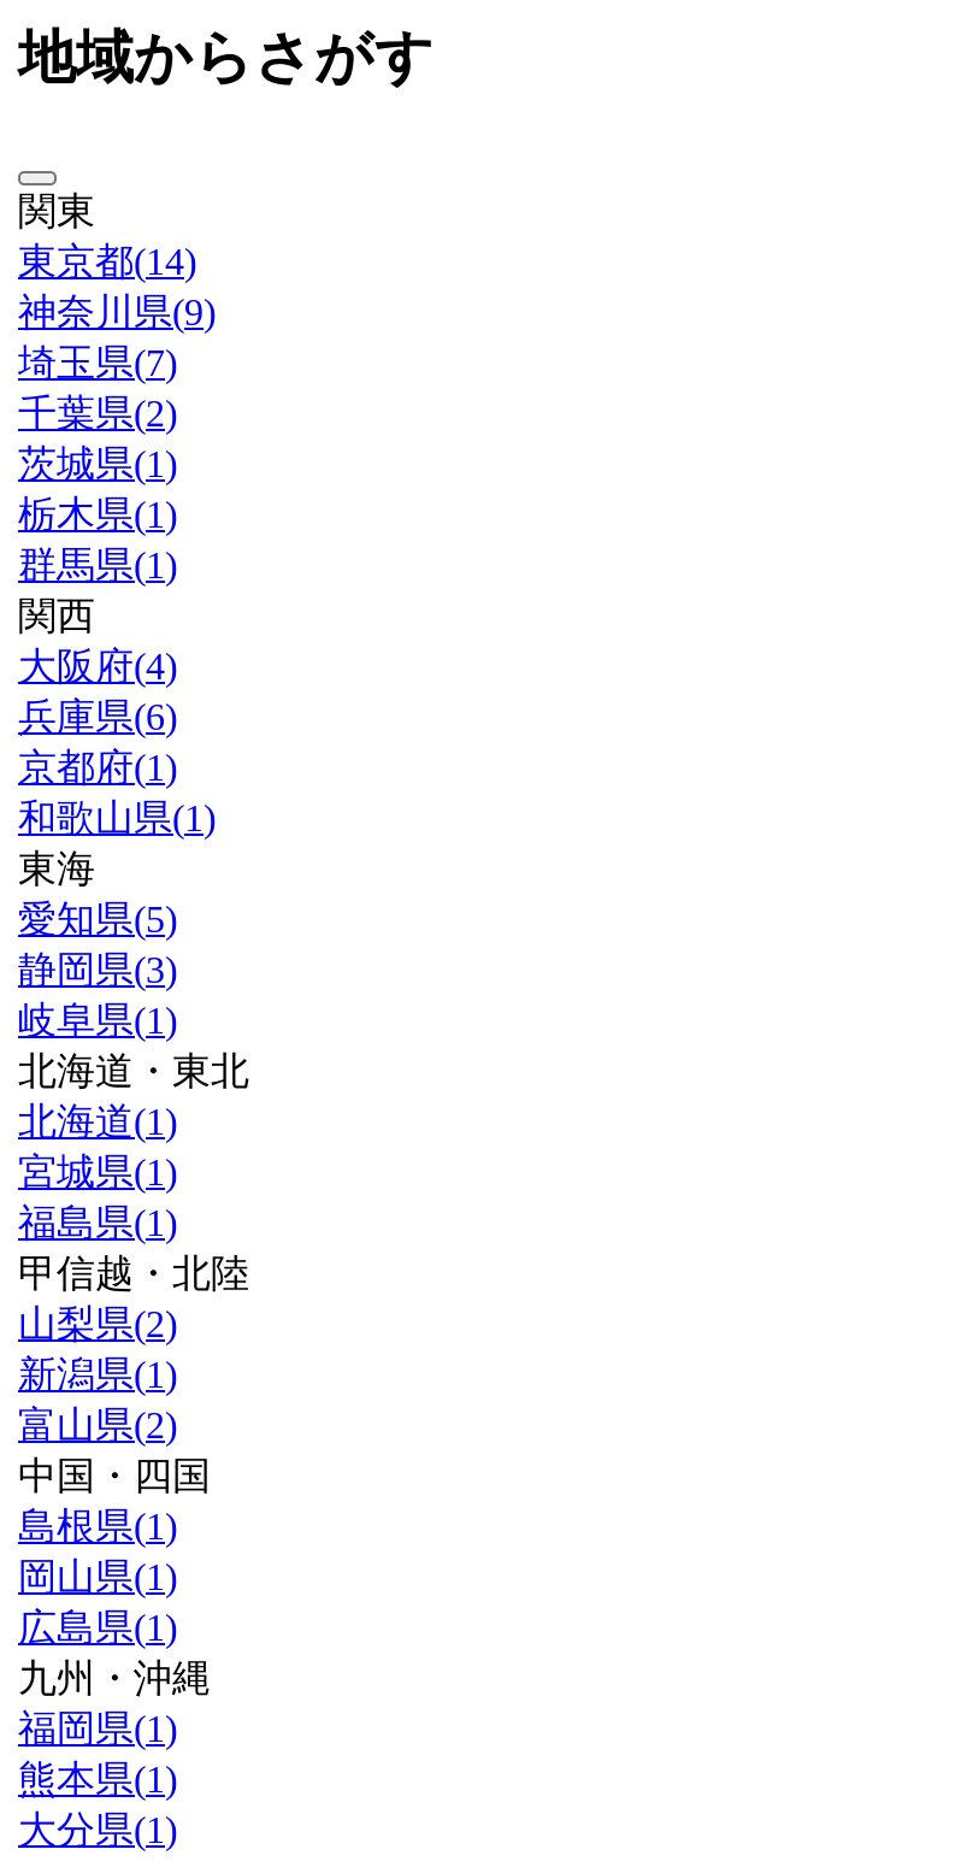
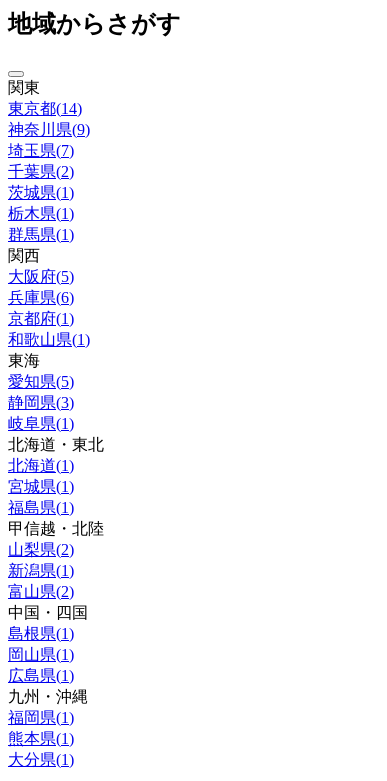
[18,644,177,685] 大阪府(4) -> [8,267,74,284] 大阪府(5)

